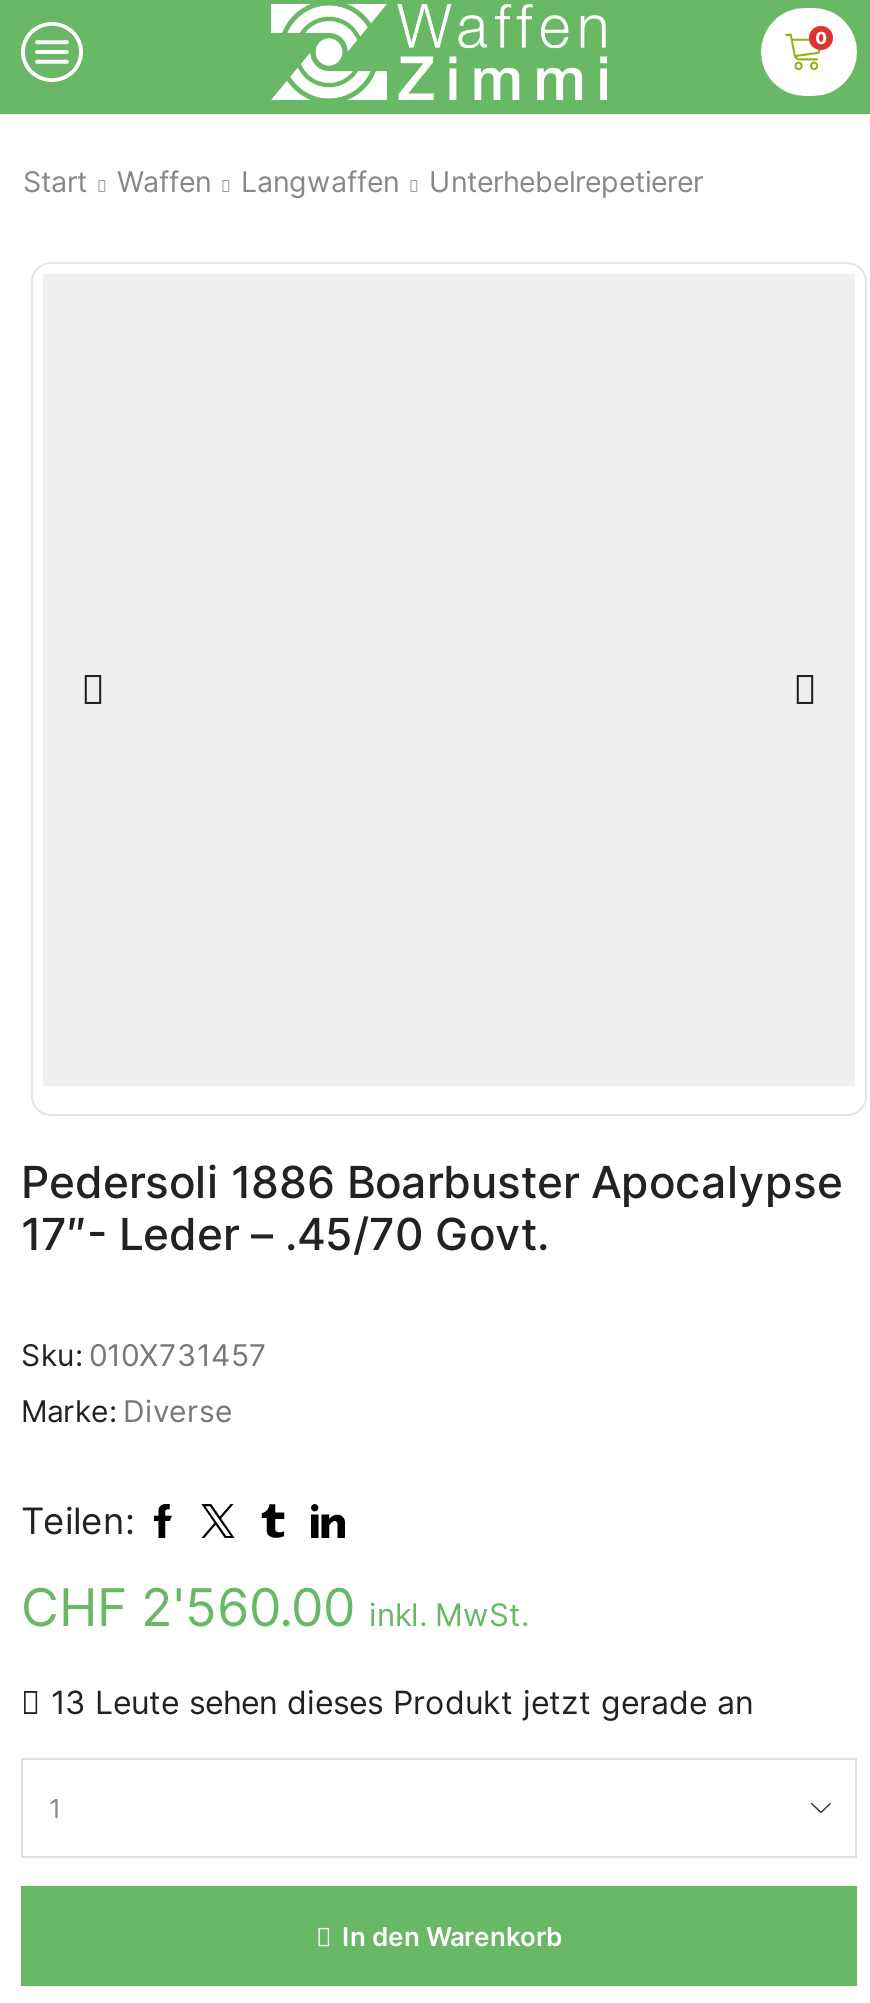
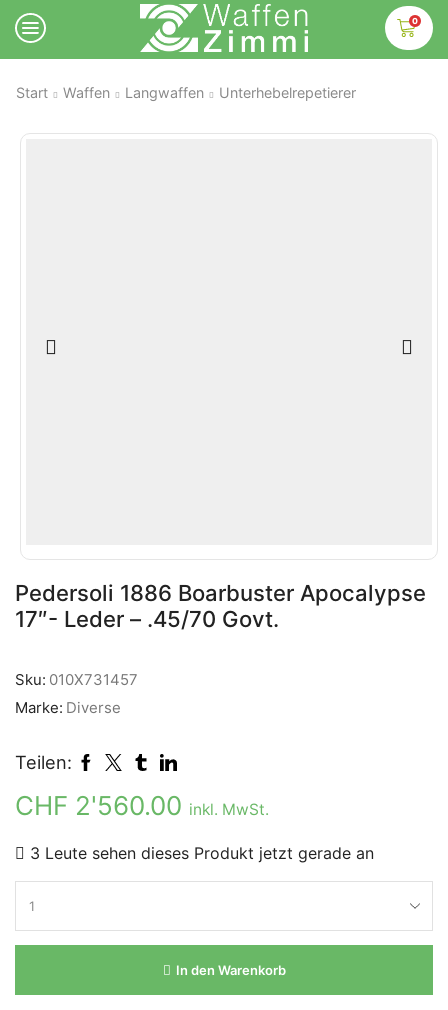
[41,1683,753,1723] 13 Leute sehen dieses Produkt jetzt gerade an -> [25,843,374,863] 3 Leute sehen dieses Produkt jetzt gerade an

